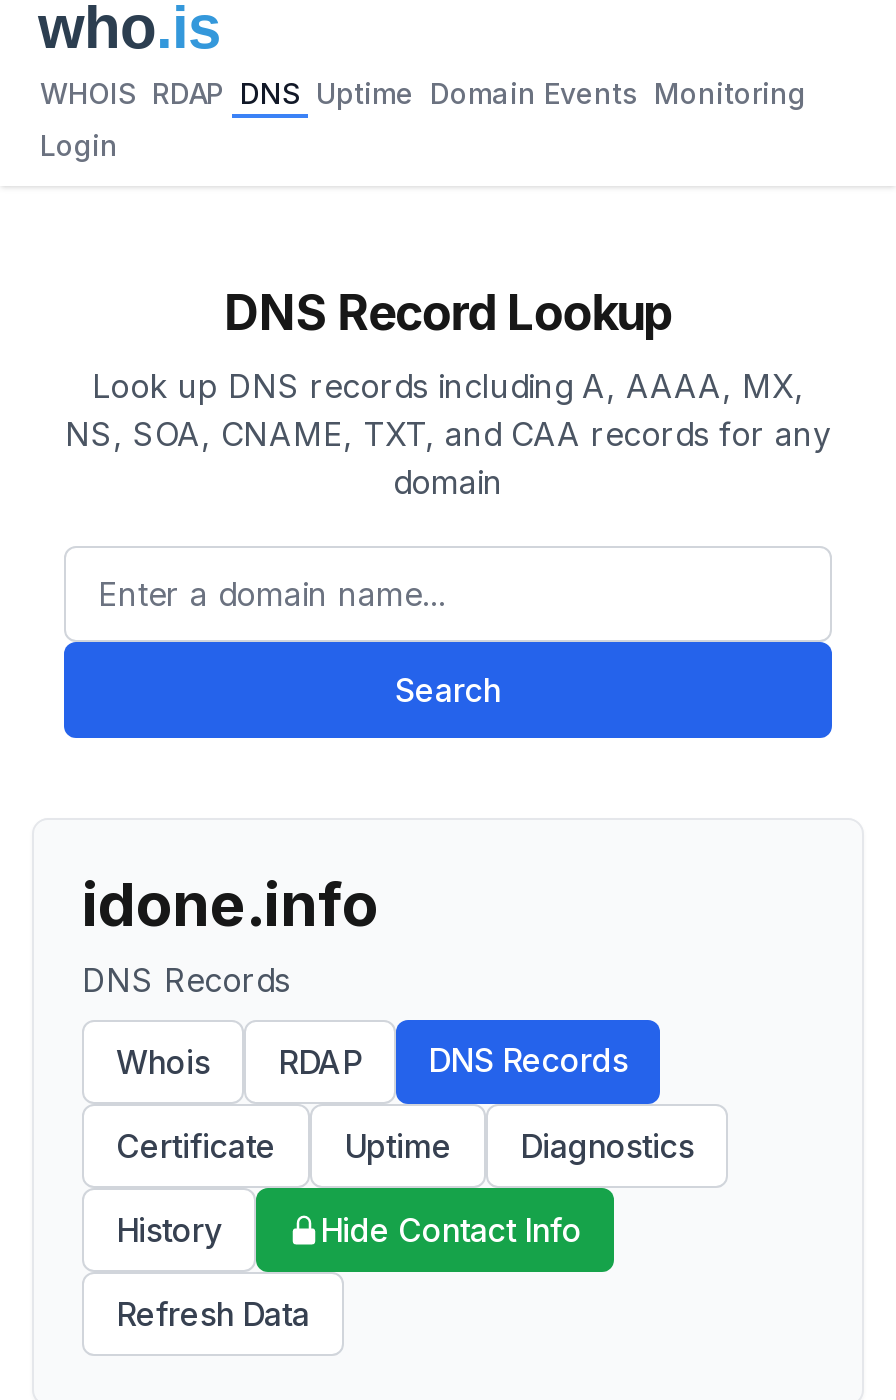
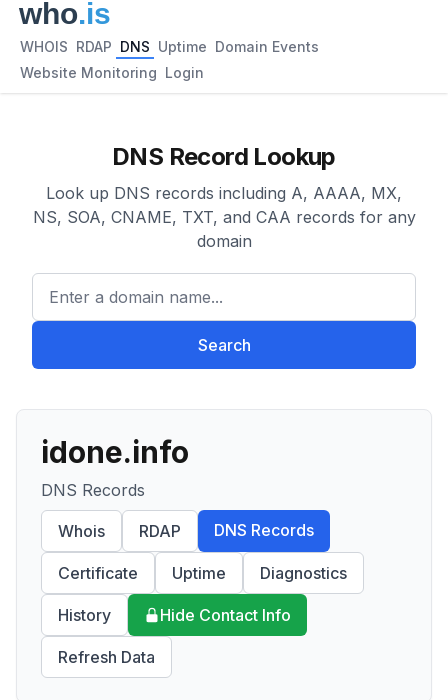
[40,76,806,110] WHOIS RDAP DNS Uptime Domain Events Monitoring -> [20,38,319,55] WHOIS RDAP DNS Uptime Domain Events
[40,128,118,162] Login -> [20,64,204,81] Website Monitoring Login

